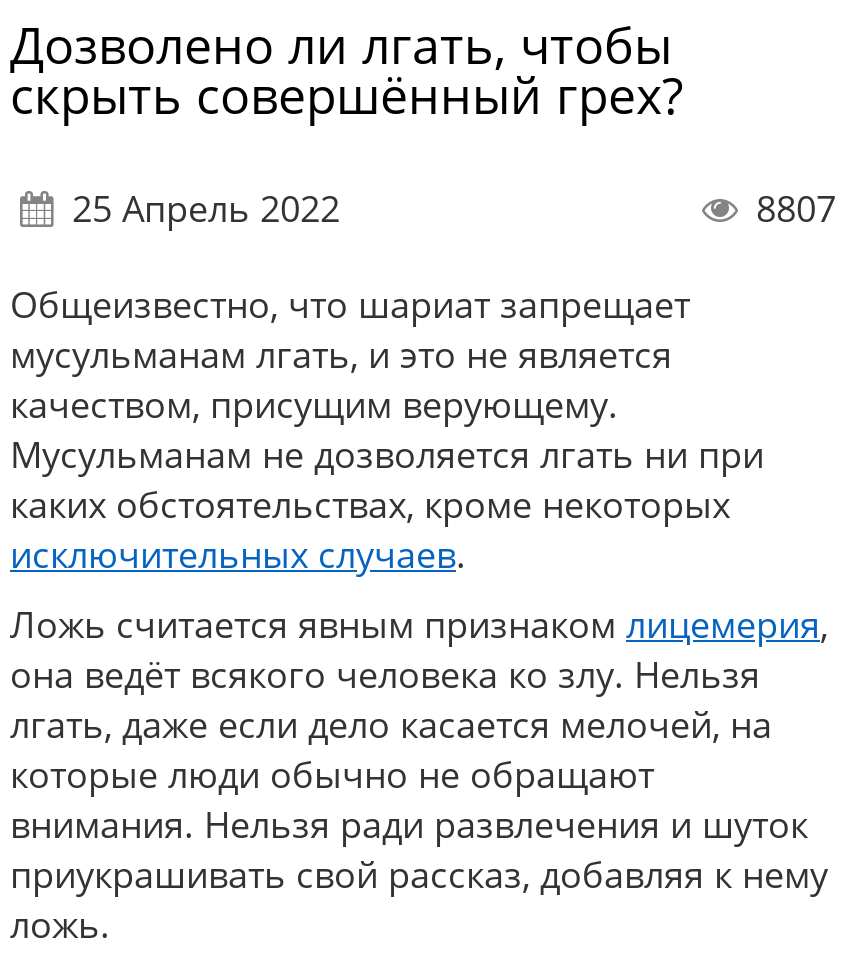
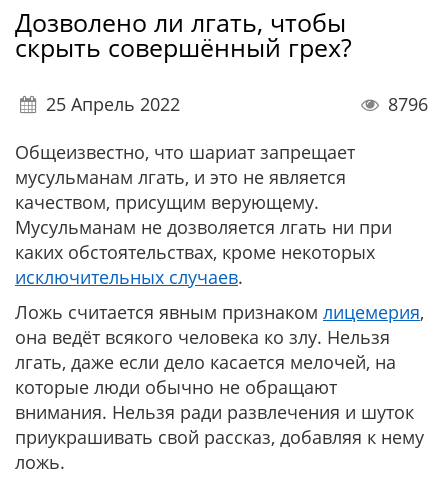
[756,184,836,232] 8807 -> [388,92,428,116] 8796

